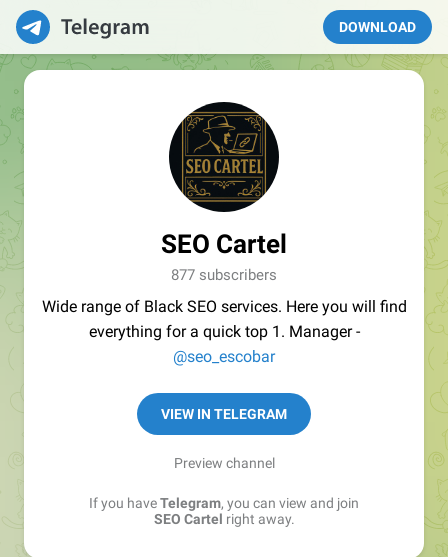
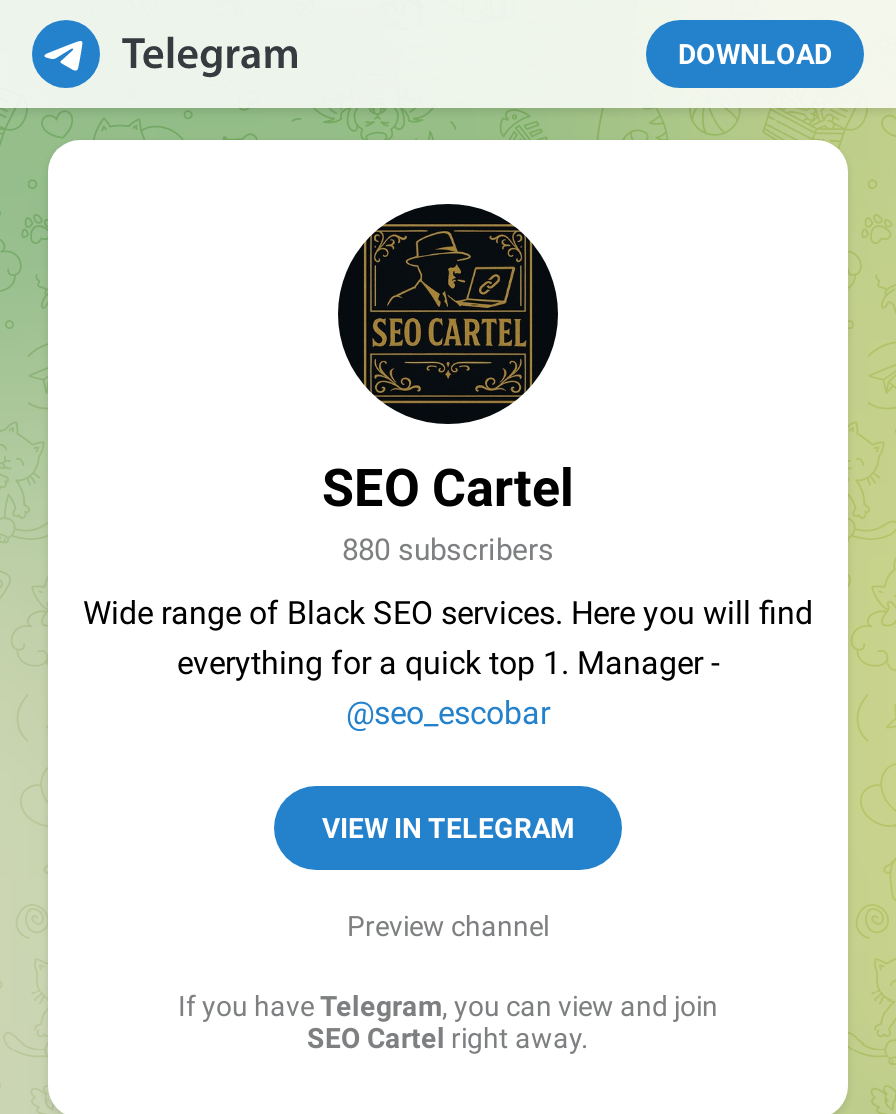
[171,266,277,284] 877 subscribers -> [342,532,554,568] 880 subscribers

